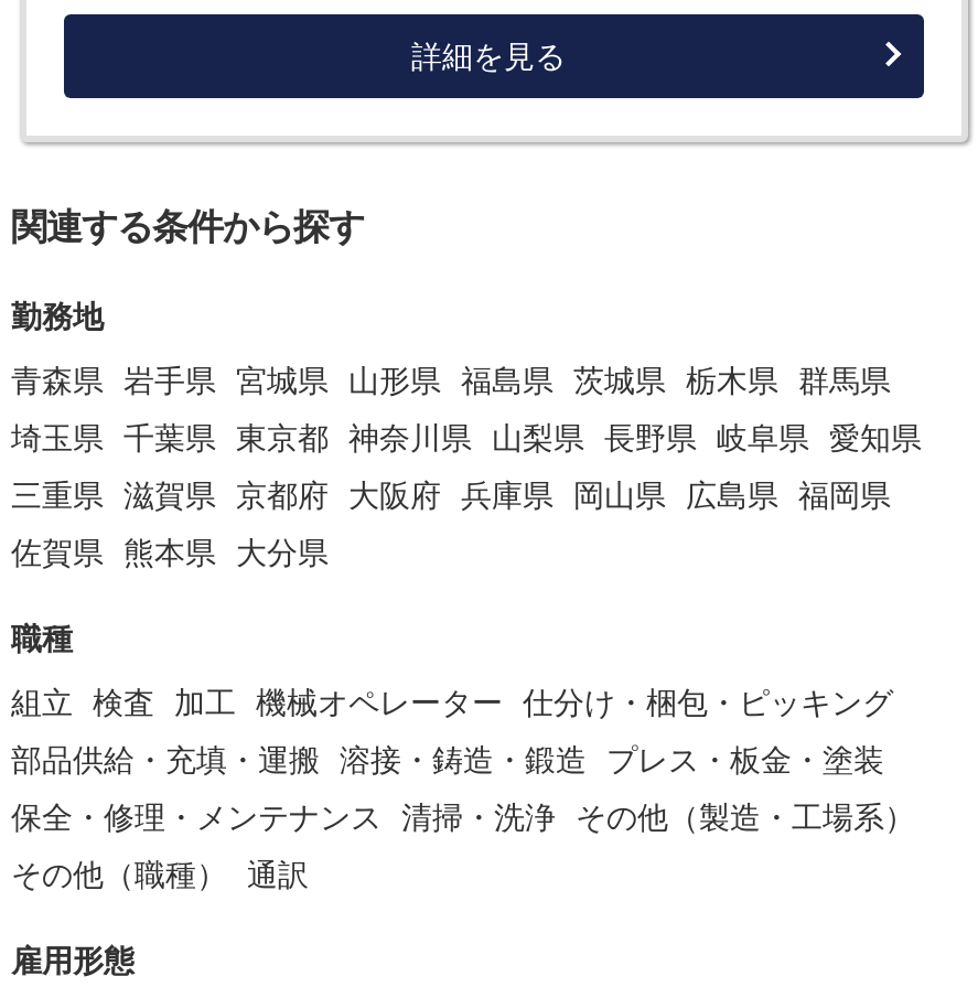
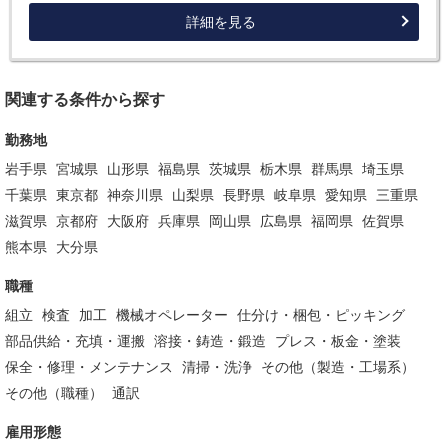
[11,362,891,397] 青森県 岩手県 宮城県 山形県 福島県 茨城県 栃木県 群馬県 -> [5,161,404,177] 岩手県 宮城県 山形県 福島県 茨城県 栃木県 群馬県 埼玉県
[11,419,922,455] 埼玉県 千葉県 東京都 神奈川県 山梨県 長野県 岐阜県 愛知県 -> [5,187,418,203] 千葉県 東京都 神奈川県 山梨県 長野県 岐阜県 愛知県 三重県
[11,477,891,512] 三重県 滋賀県 京都府 大阪府 兵庫県 岡山県 広島県 福岡県 -> [5,213,404,229] 滋賀県 京都府 大阪府 兵庫県 岡山県 広島県 福岡県 佐賀県
[11,534,329,569] 佐賀県 熊本県 大分県 -> [5,239,98,255] 熊本県 大分県

